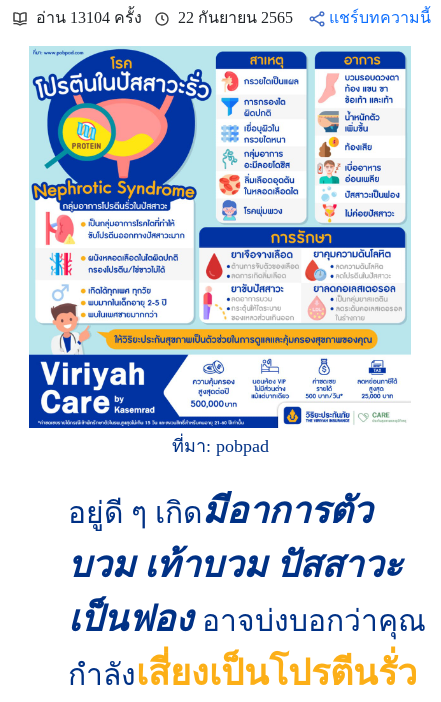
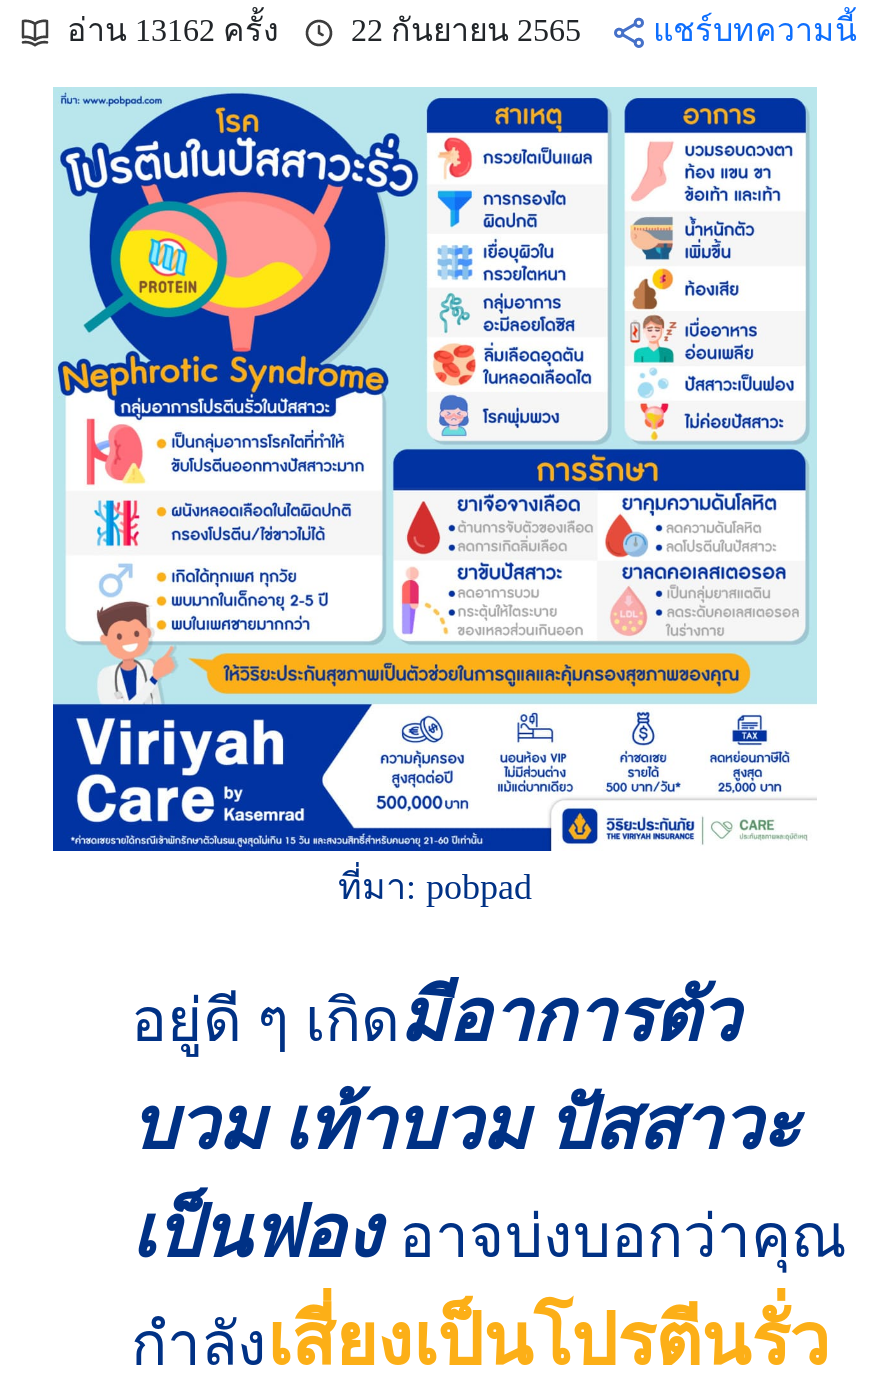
[32,9,154,26] อ่าน 13104 ครั้ง -> [59,13,303,47] อ่าน 13162 ครั้ง

